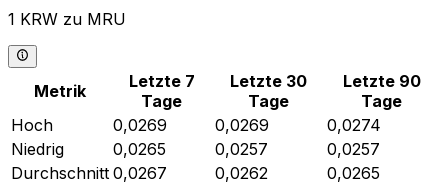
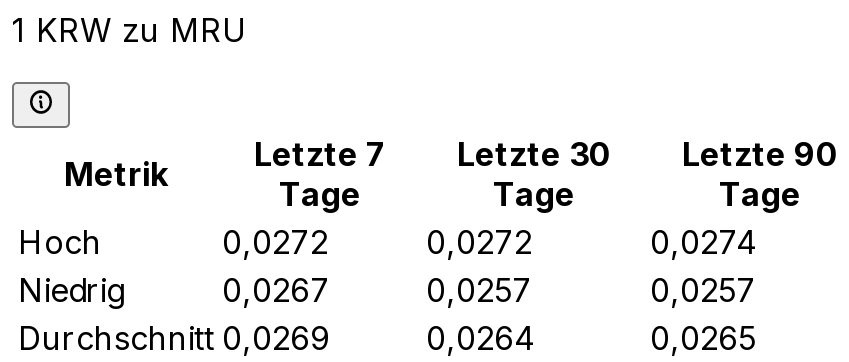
[113,115,167,135] 0,0269 -> [222,221,328,261] 0,0272
[215,115,269,135] 0,0269 -> [426,221,532,261] 0,0272
[113,139,166,159] 0,0265 -> [222,269,330,309] 0,0267
[11,163,167,183] Durchschnitt 0,0267 -> [18,317,330,357] Durchschnitt 0,0269
[215,163,268,183] 0,0262 -> [426,317,536,357] 0,0264

